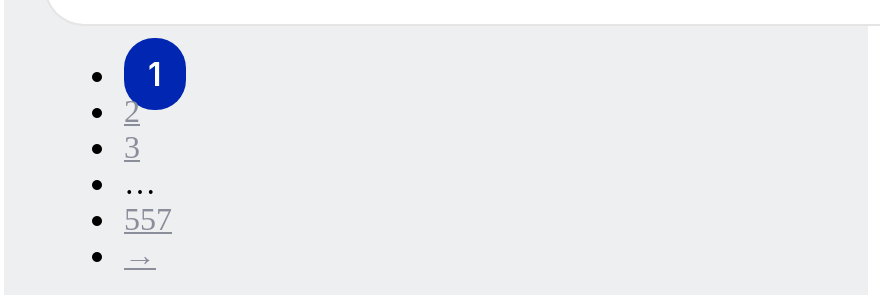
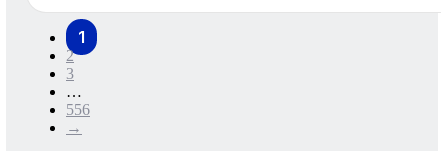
[124,202,172,236] 557 -> [66,101,90,118] 556

